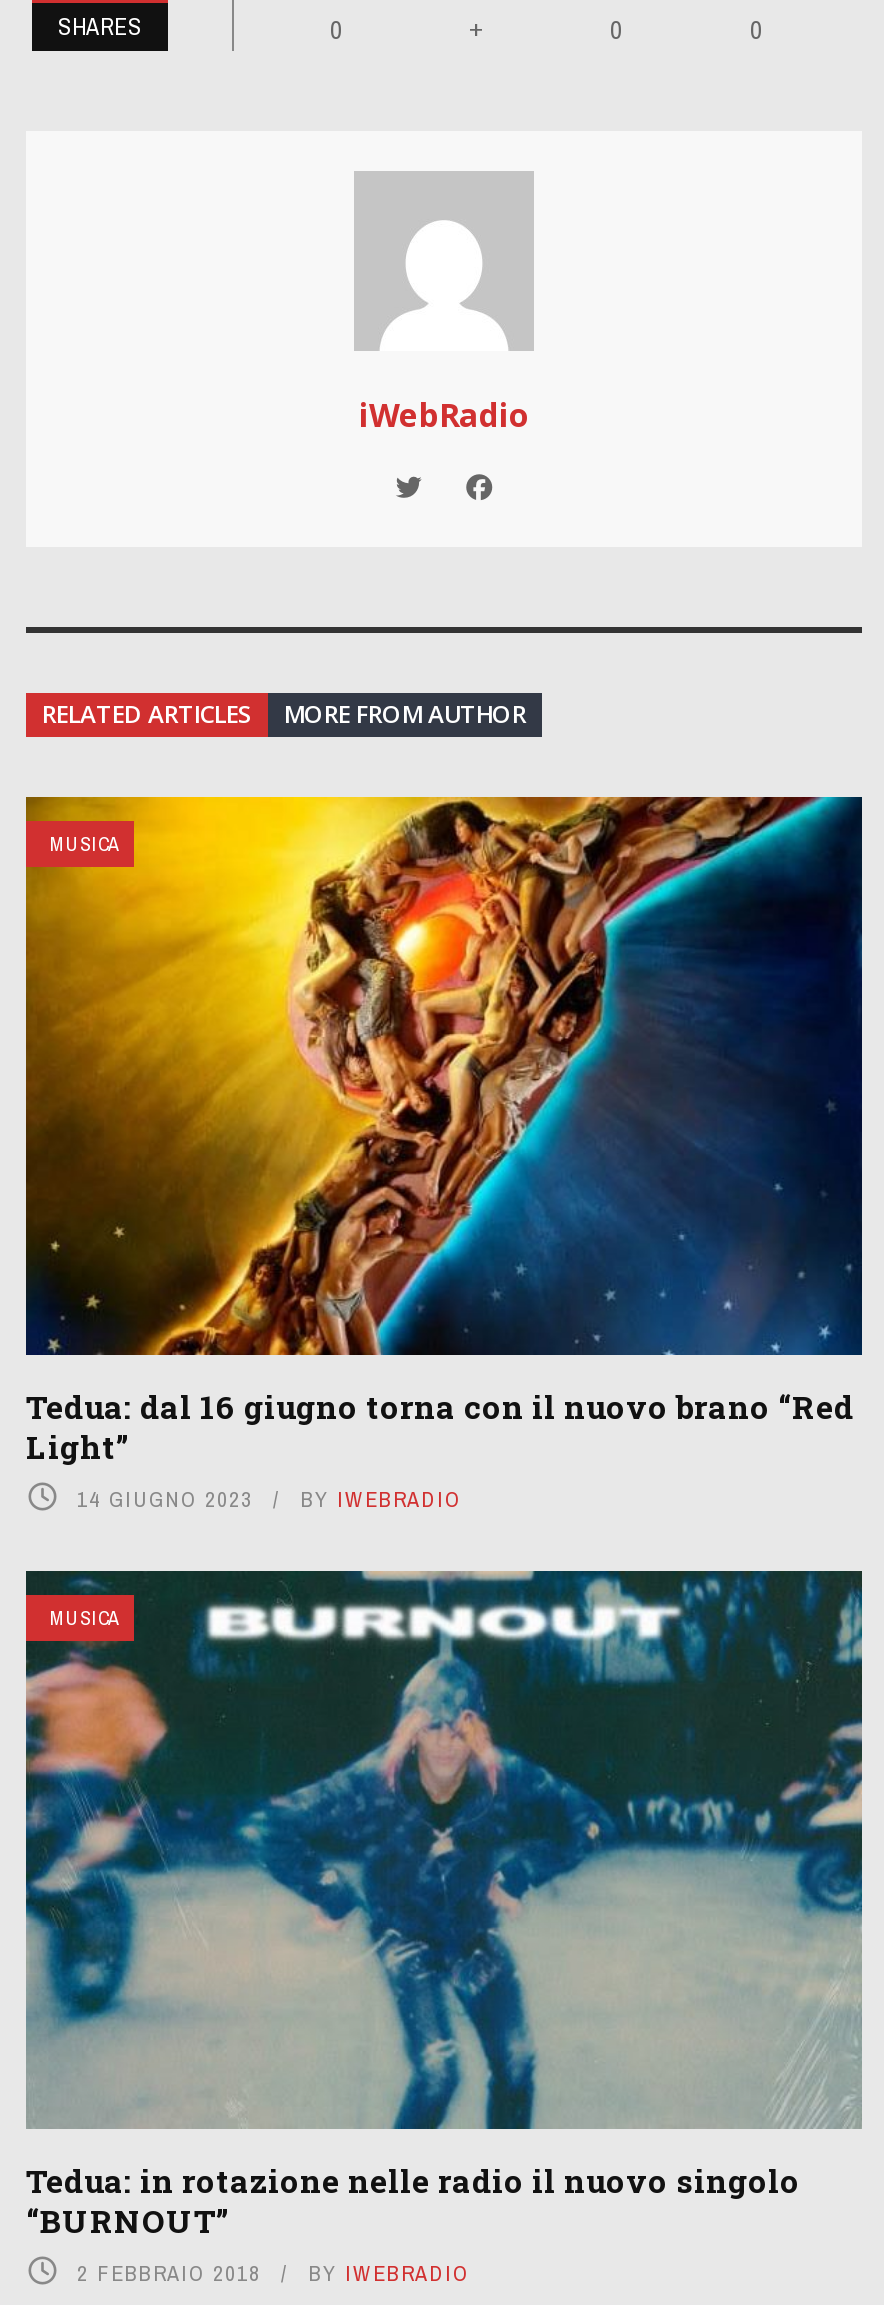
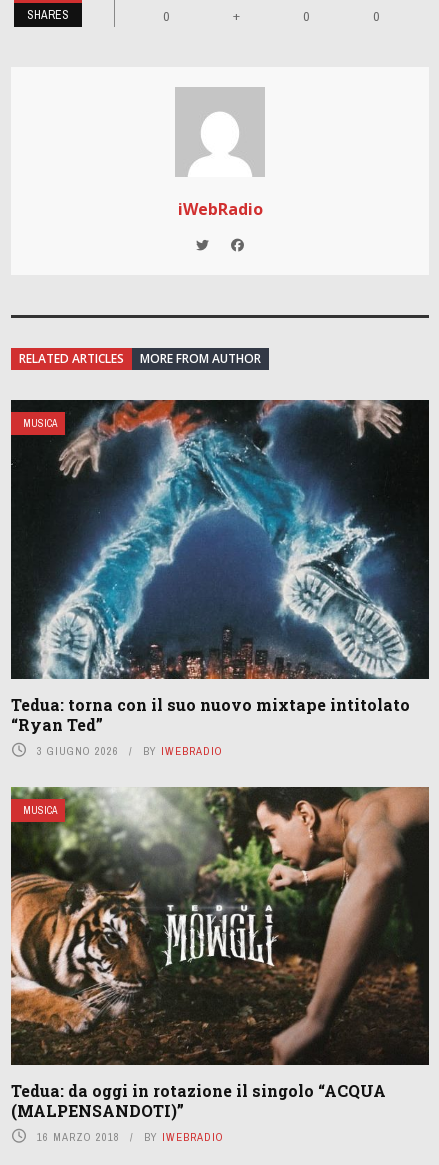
[24,794,862,1513] [image] | Tedua: dal 16 giugno torna con il nuovo brano “Red | Light” | 14 GIUGNO 2023 -> [10,399,429,758] [image] | Tedua: torna con il suo nuovo mixtape intitolato | “Ryan Ted” | 3 GIUGNO 2026
[24,1568,864,2287] [image] | Tedua: in rotazione nelle radio il nuovo singolo | “BURNOUT” | 2 FEBBRAIO 2018 -> [10,786,430,1144] [image] | Tedua: da oggi in rotazione il singolo “ACQUA | (MALPENSANDOTI)” | 16 MARZO 2018

